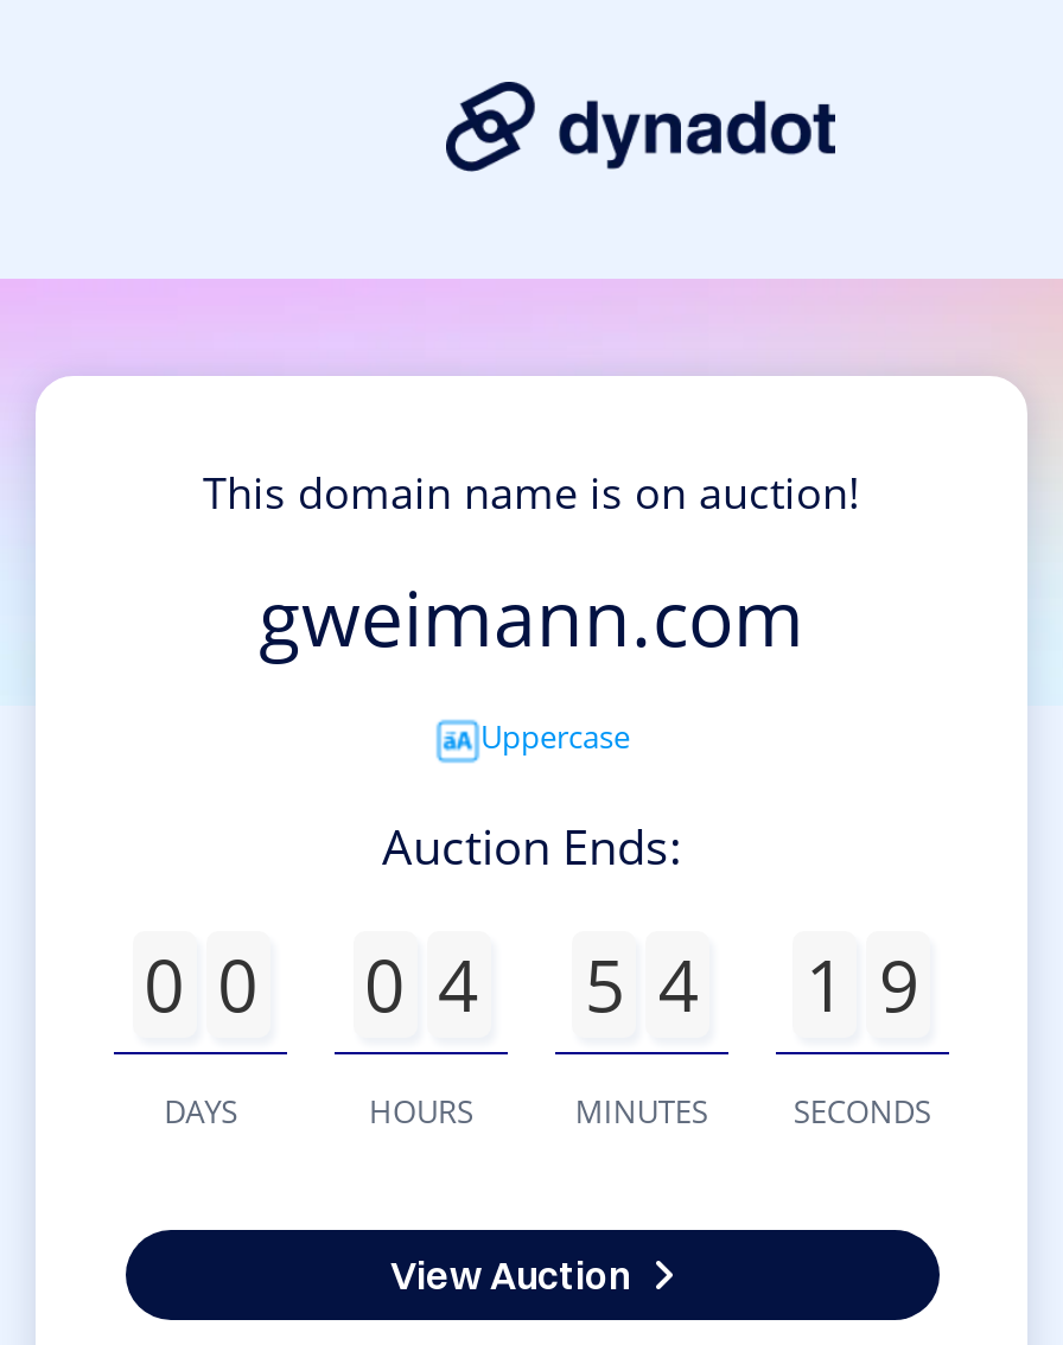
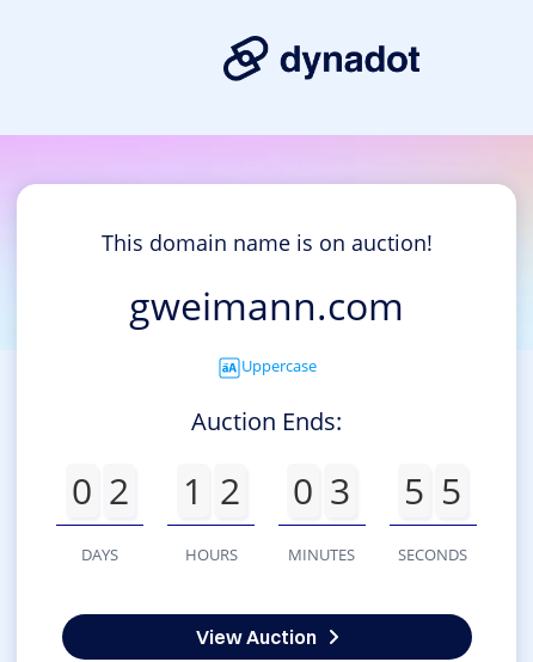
[144,936,258,1033] 0 0 -> [71,466,129,515] 0 2
[364,936,478,1033] 0 4 -> [182,466,240,515] 1 2
[585,936,699,1033] 5 4 -> [293,466,351,515] 0 3
[805,936,919,1033] 1 9 -> [404,466,462,515] 5 5

